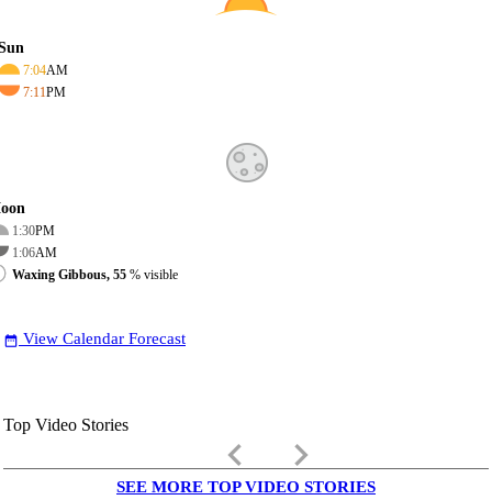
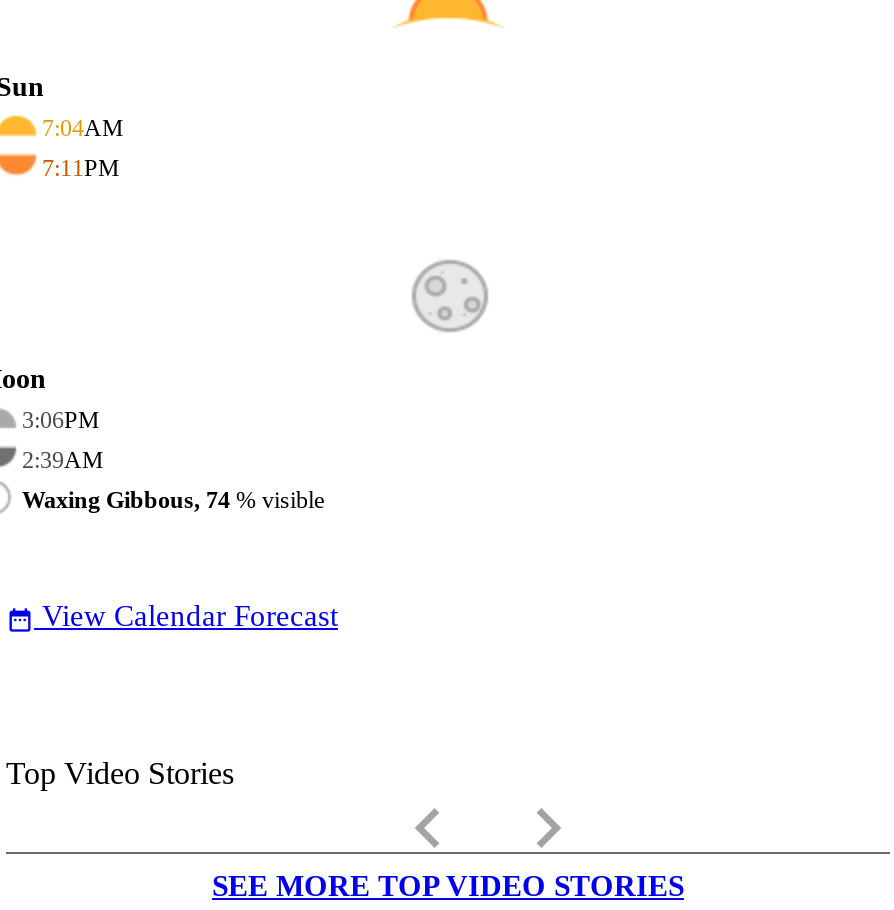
[12,223,55,238] 1:30PM -> [22,406,100,434] 3:06PM
[12,245,57,260] 1:06AM -> [22,446,104,474] 2:39AM
[12,267,178,282] Waxing Gibbous, 55% visible -> [22,486,324,514] Waxing Gibbous, 74% visible

